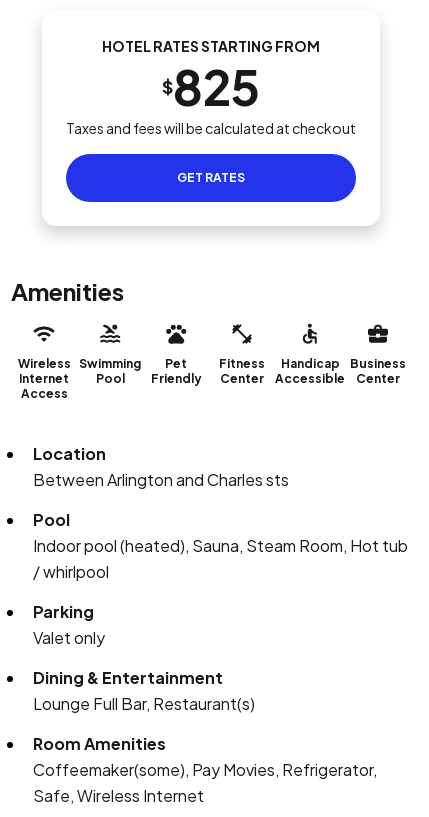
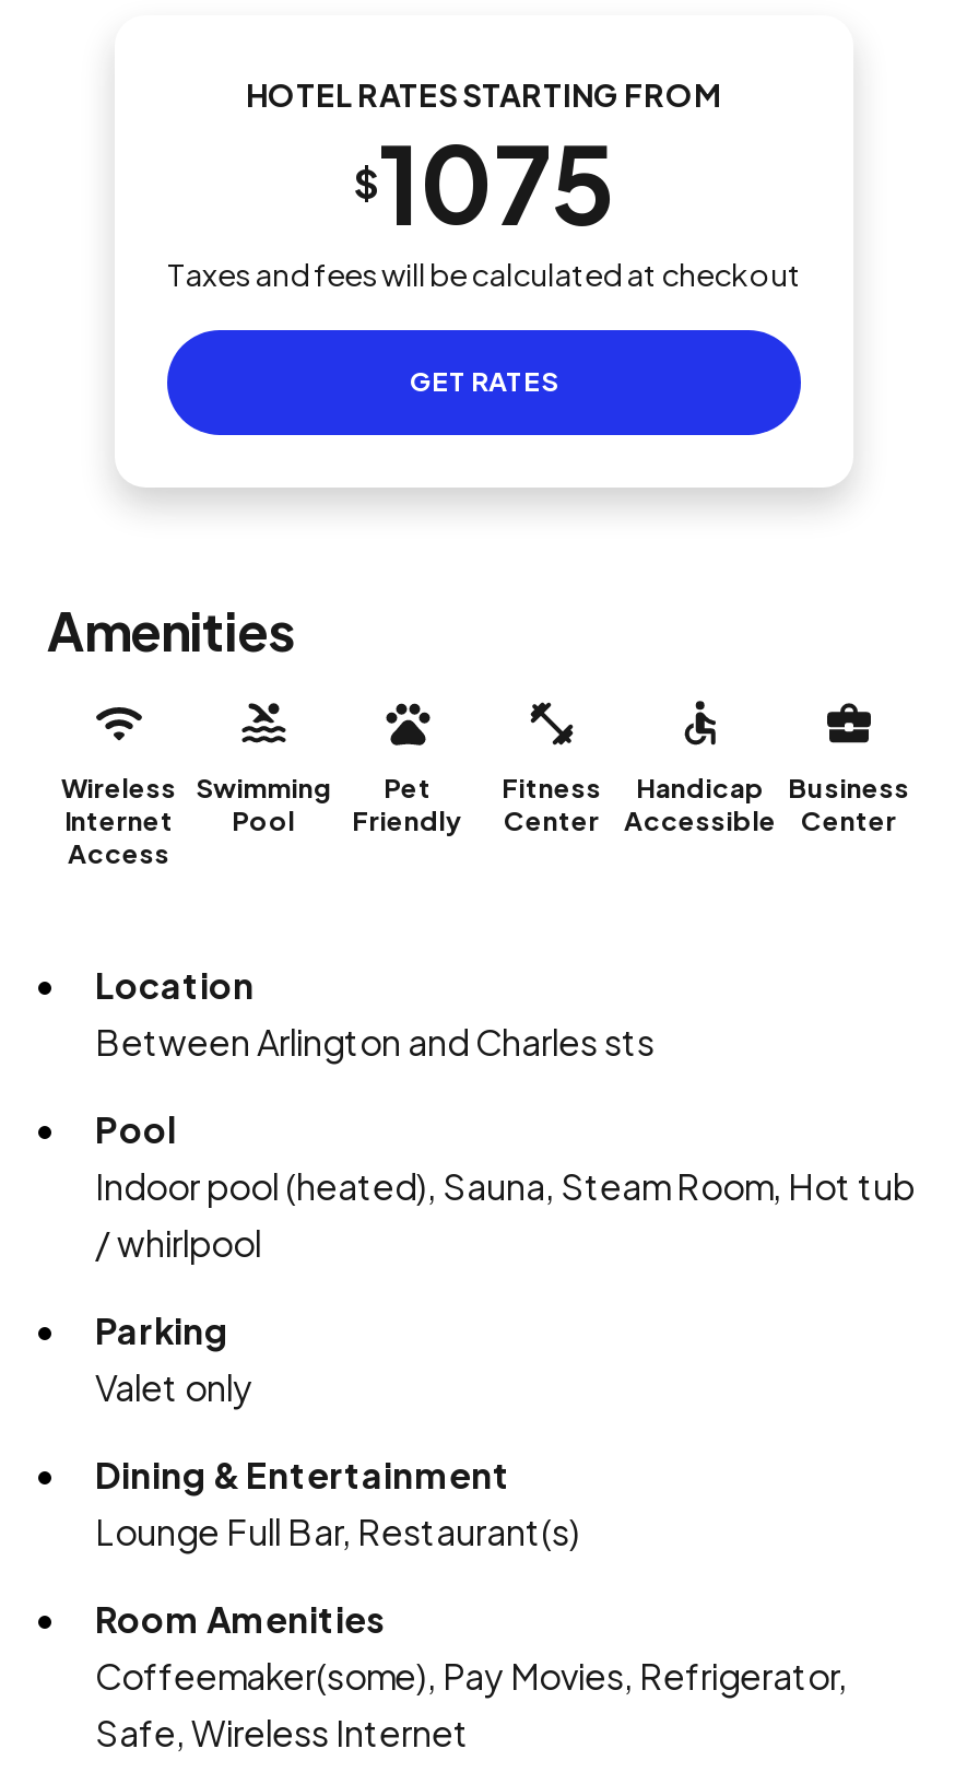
[162,56,260,117] $825 -> [354,116,614,249] $1075

